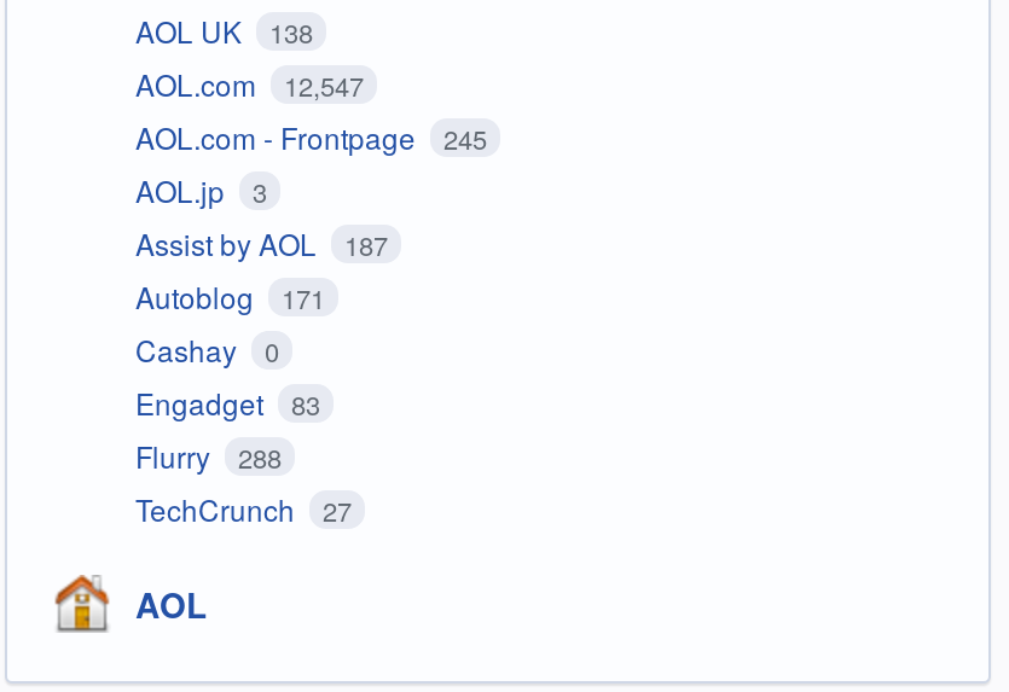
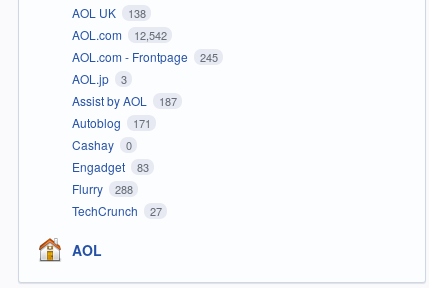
[135,62,364,103] AOL.com 12,547 -> [72,26,166,43] AOL.com 12,542

